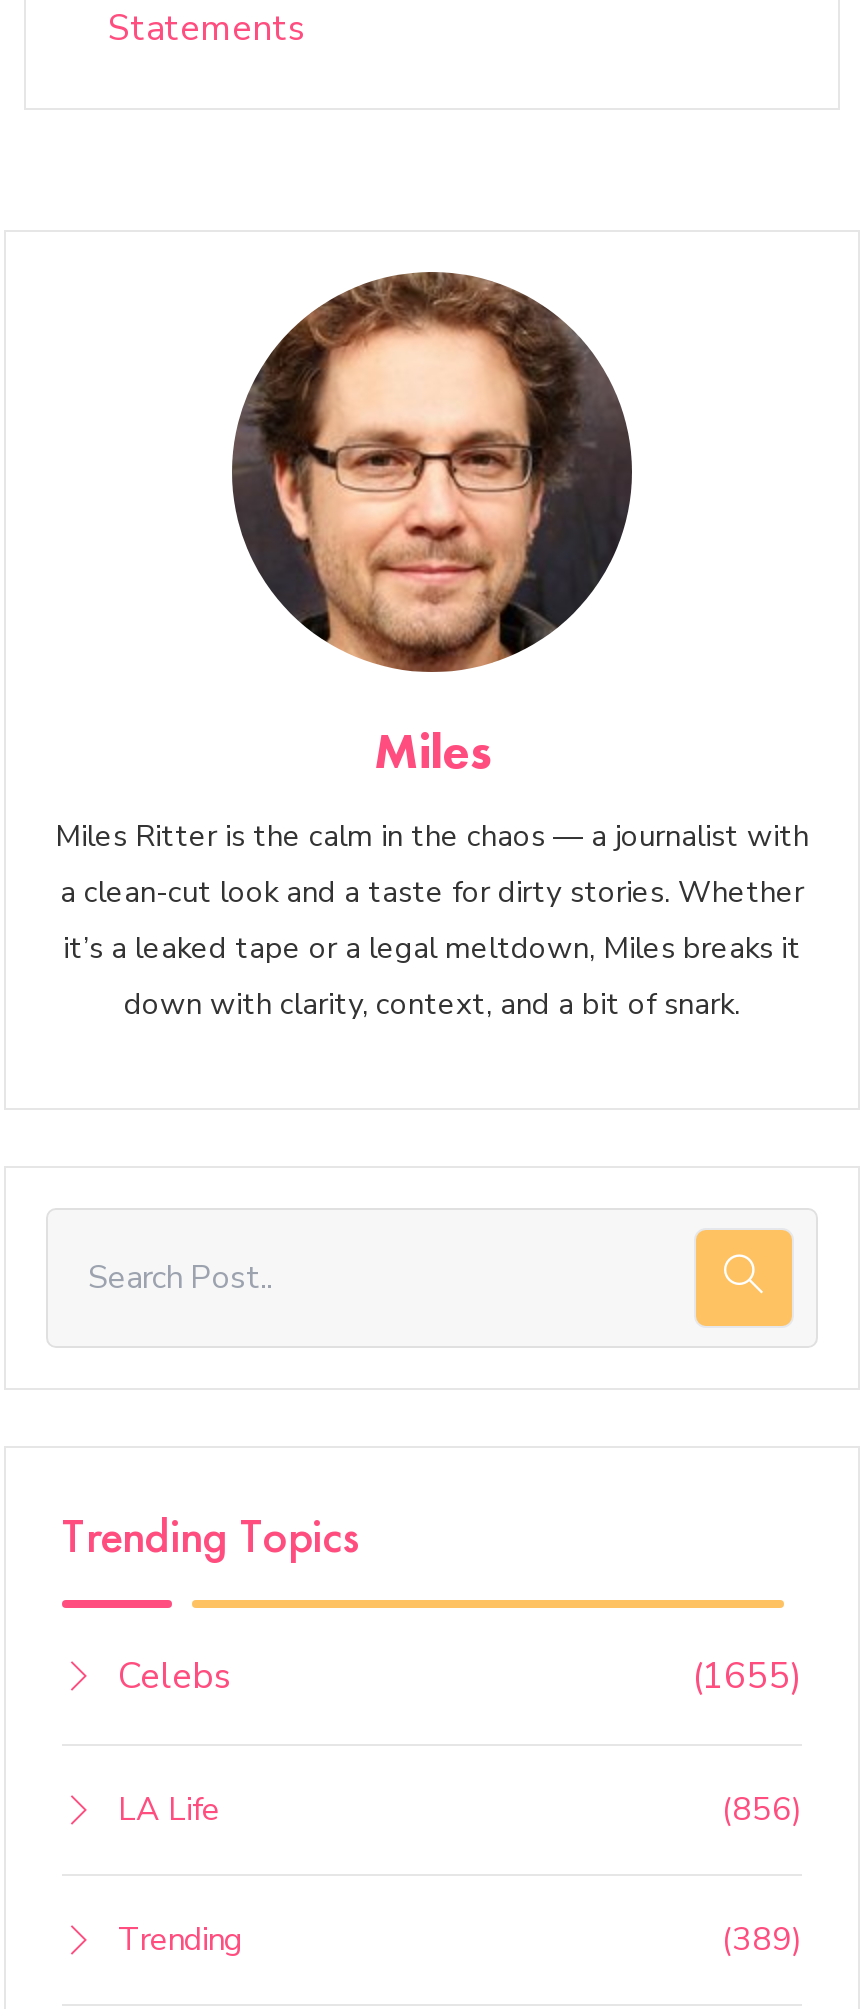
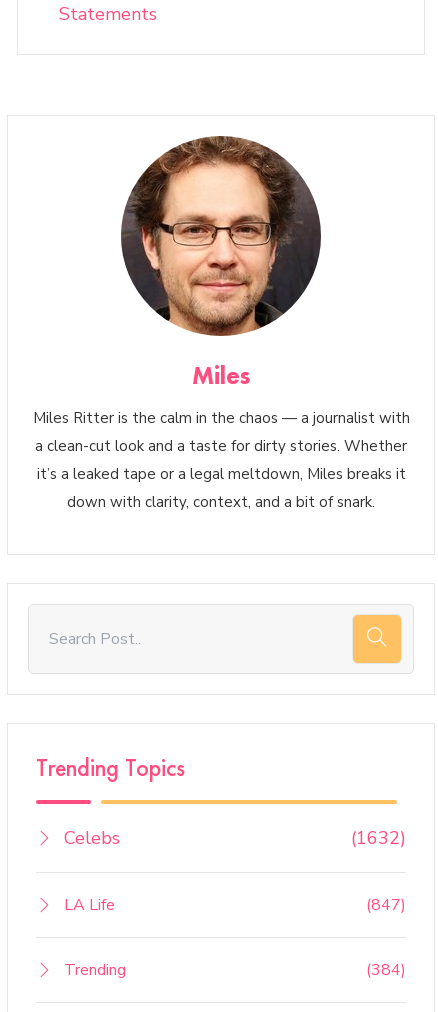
[692,1651,802,1699] (1655) -> [351,826,406,850] (1632)
[722,1787,802,1831] (856) -> [366,894,406,916] (847)
[722,1917,802,1961] (389) -> [366,959,406,981] (384)

